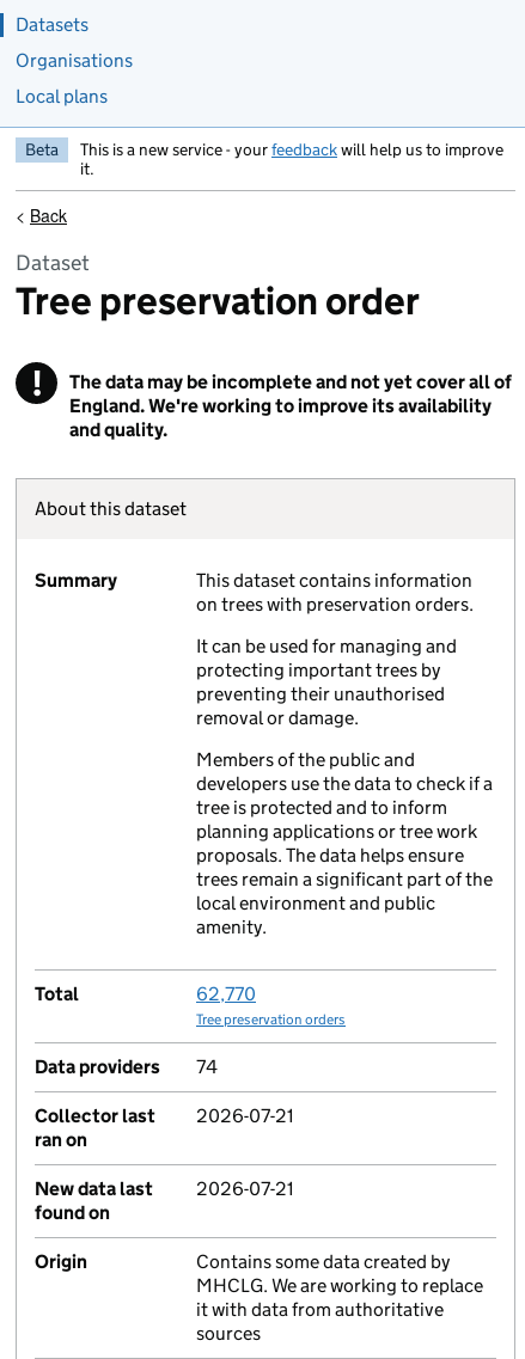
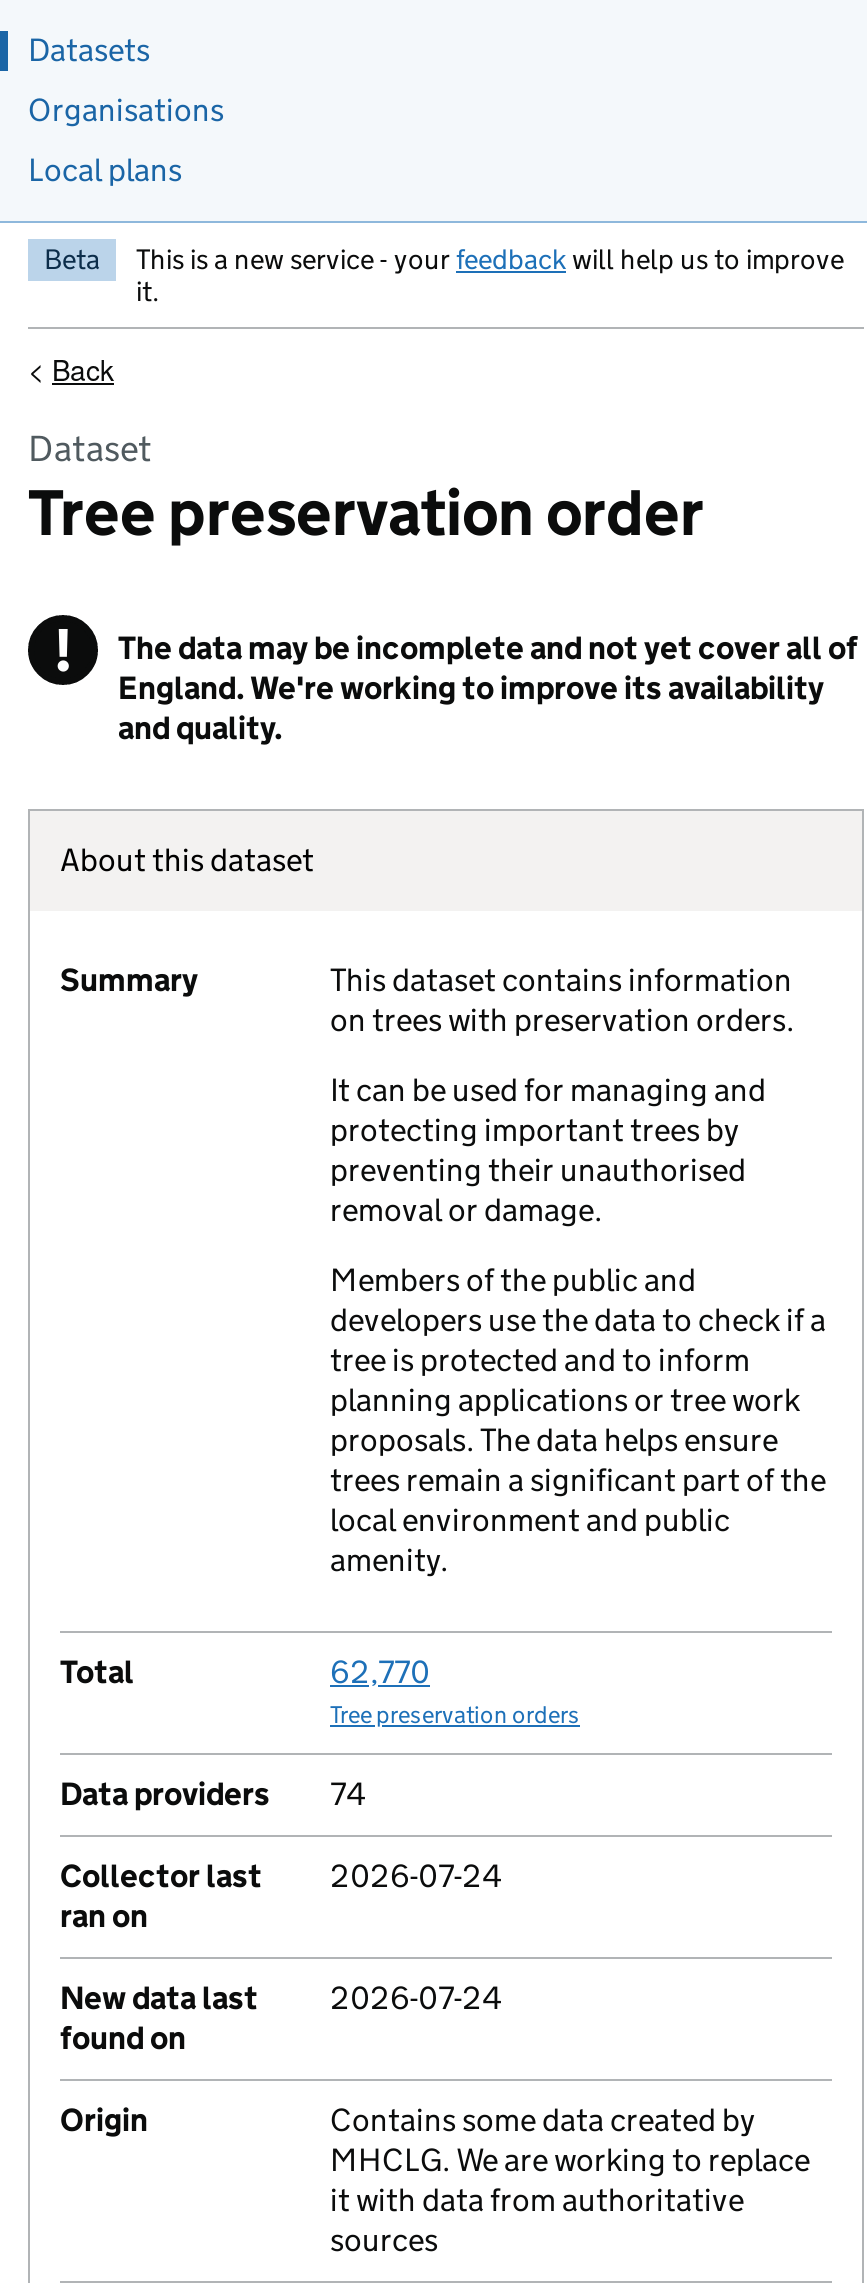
[35,1104,294,1127] Collector last 2026-07-21 -> [60,1857,502,1895] Collector last 2026-07-24
[35,1177,294,1200] New data last 2026-07-21 -> [60,1979,502,2017] New data last 2026-07-24

